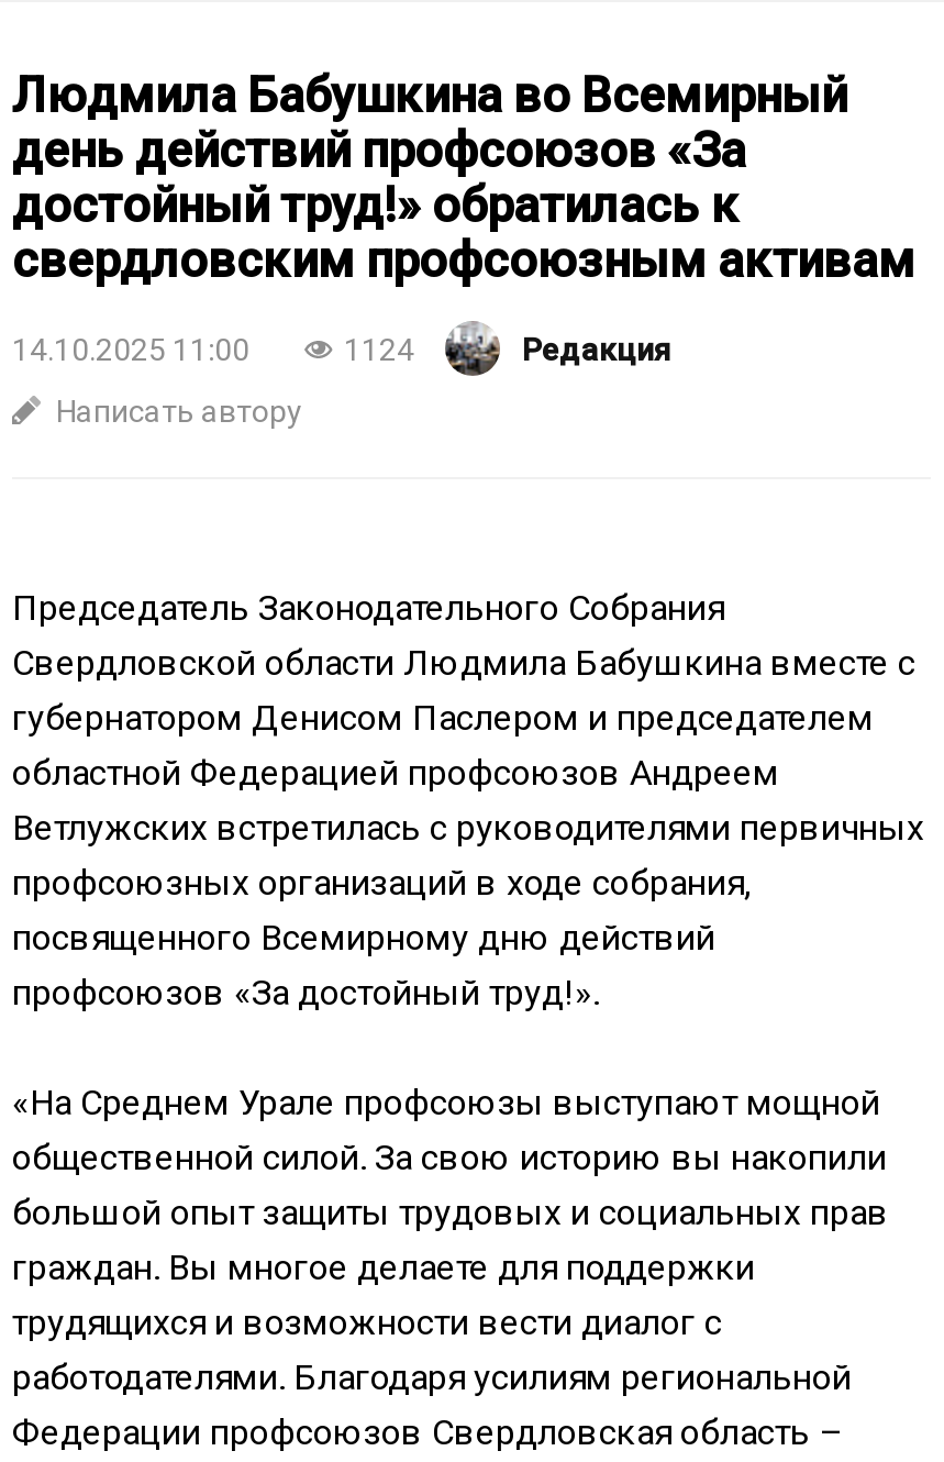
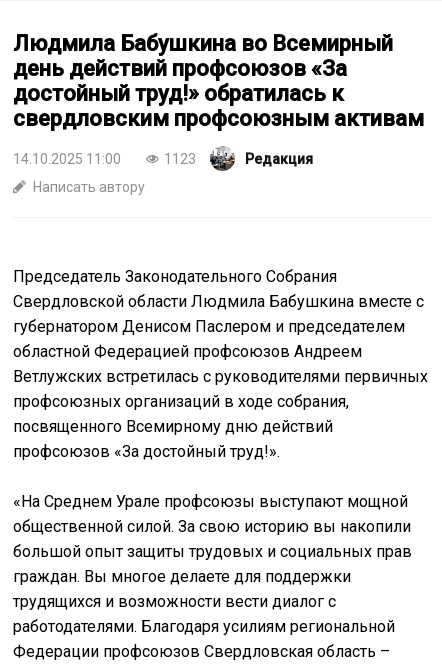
[344,332,414,367] 1124 -> [164,151,196,167] 1123

